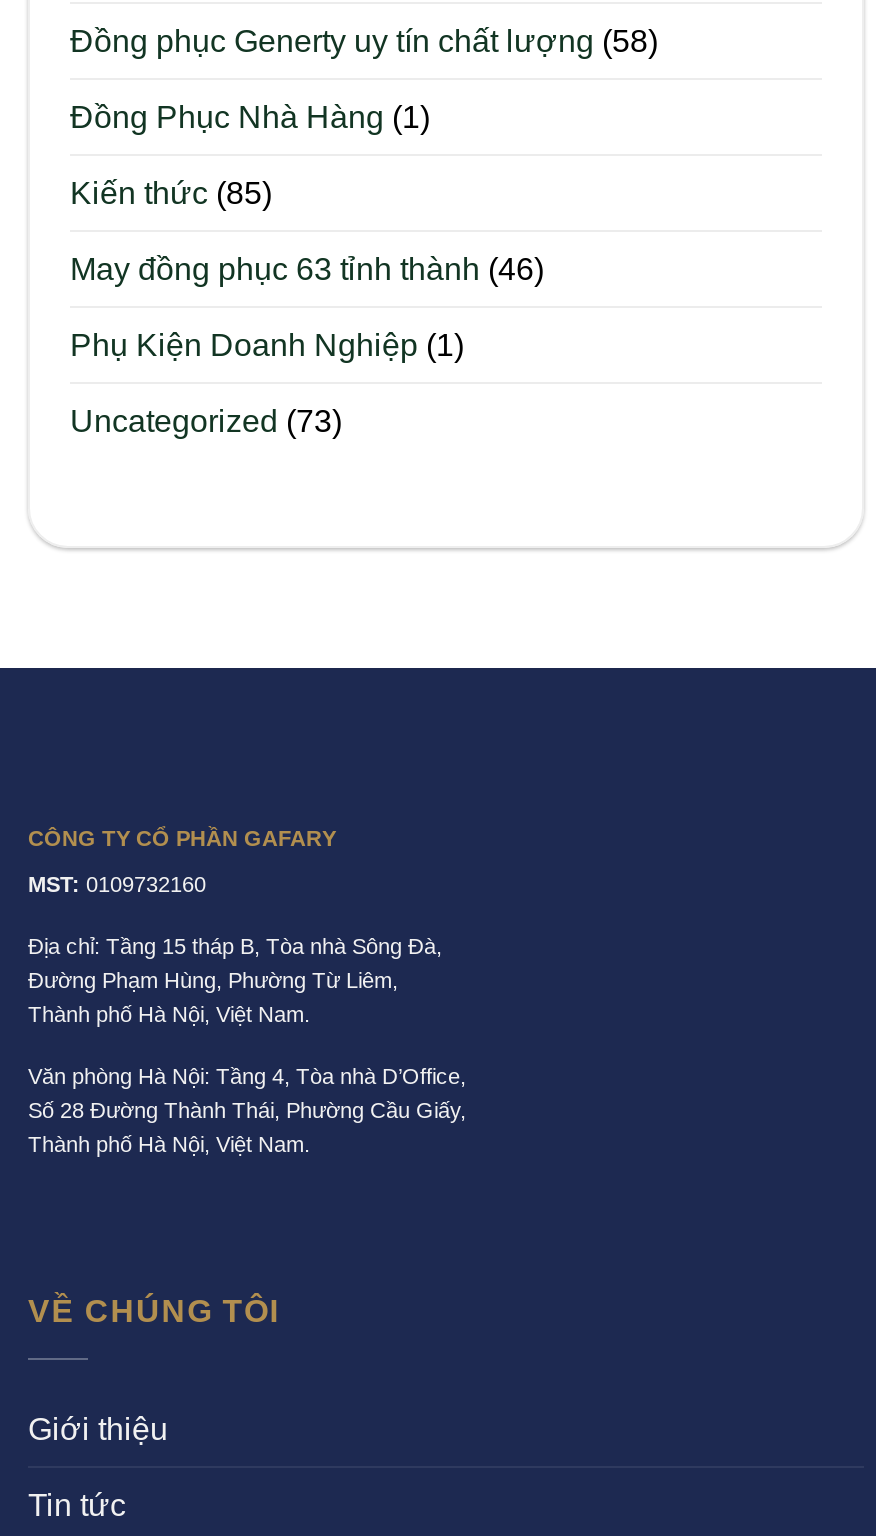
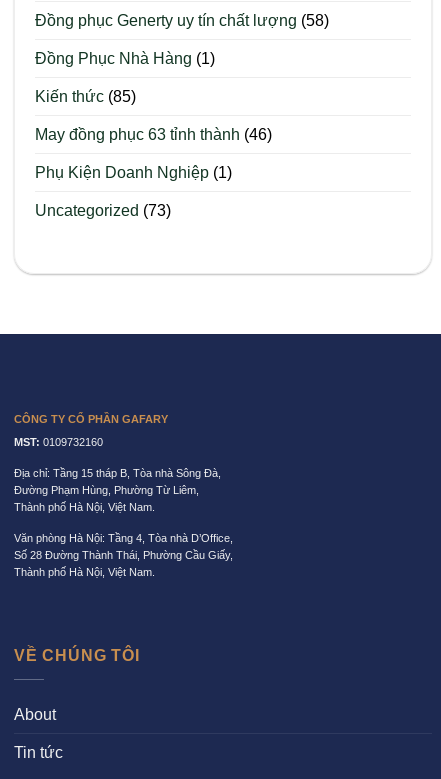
[28,1412,168,1446] Giới thiệu -> [14,706,56,723] About

